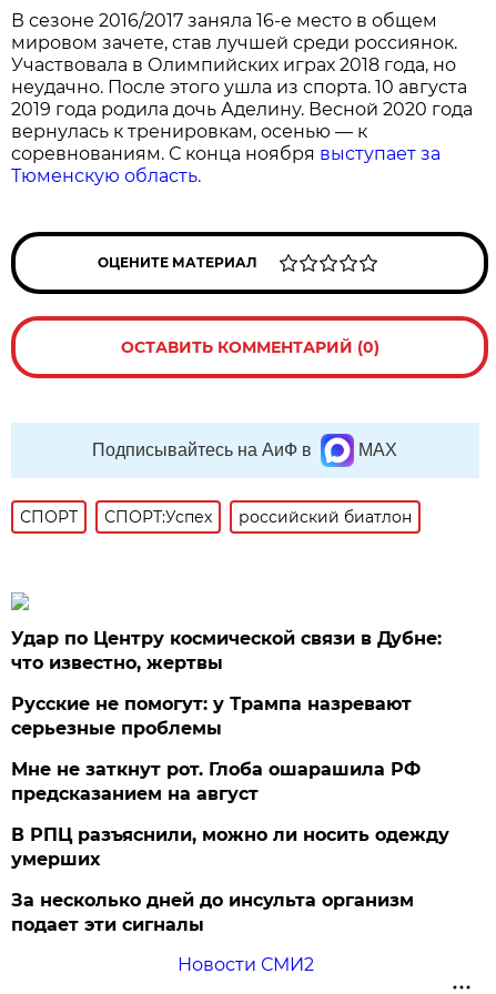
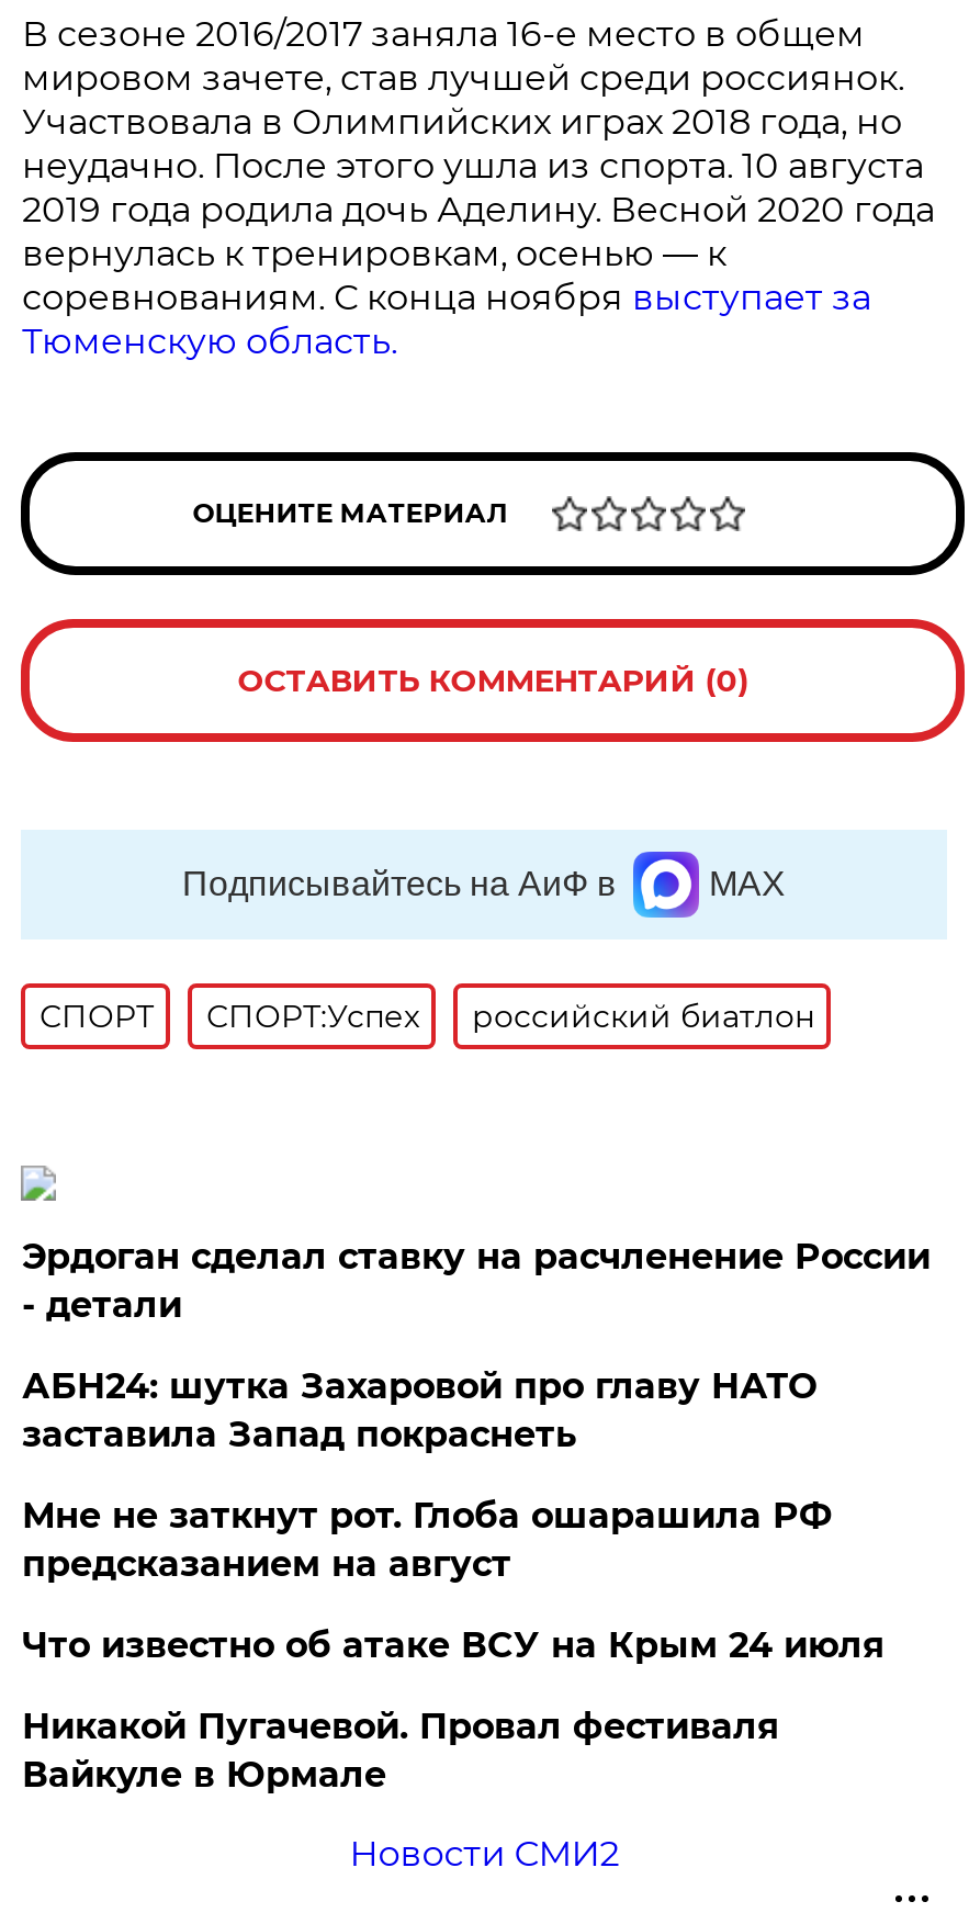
[12,627,442,673] Удар по Центру космической связи в Дубне: | что известно, жертвы -> [22,1235,930,1325] Эрдоган сделал ставку на расчленение России | - детали
[12,693,412,738] Русские не помогут: у Трампа назревают | серьезные проблемы -> [22,1364,816,1454] АБН24: шутка Захаровой про главу НАТО | заставила Запад покраснеть
[12,824,450,869] В РПЦ разъяснили, можно ли носить одежду | умерших -> [22,1623,884,1665] Что известно об атаке ВСУ на Крым 24 июля
[12,889,414,935] За несколько дней до инсульта организм | подает эти сигналы -> [22,1705,779,1795] Никакой Пугачевой. Провал фестиваля | Вайкуле в Юрмале

